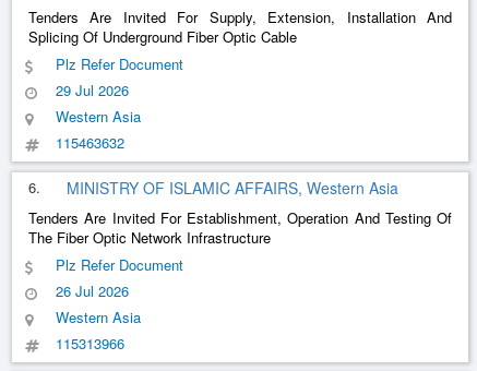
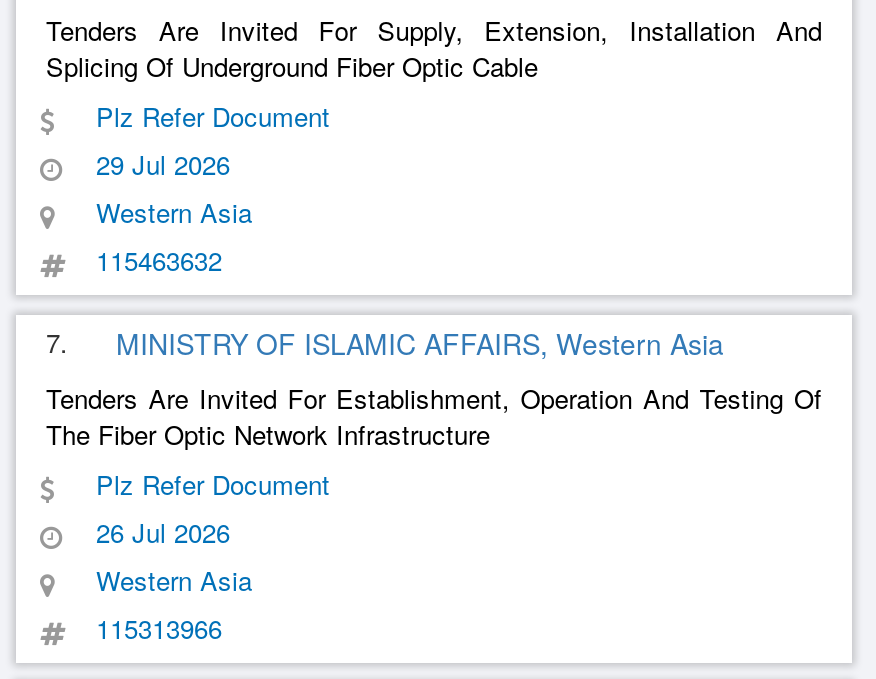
[28,177,398,199] 6. MINISTRY OF ISLAMIC AFFAIRS, Western Asia -> [46,323,724,363] 7. MINISTRY OF ISLAMIC AFFAIRS, Western Asia

